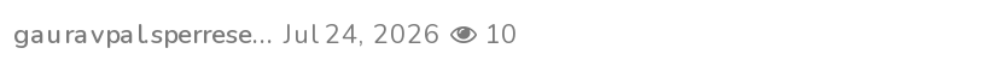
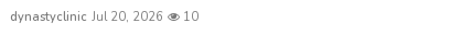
[13,16,441,52] gauravpal.sperrese... Jul 24, 2026 -> [10,8,163,25] dynastyclinic Jul 20, 2026

